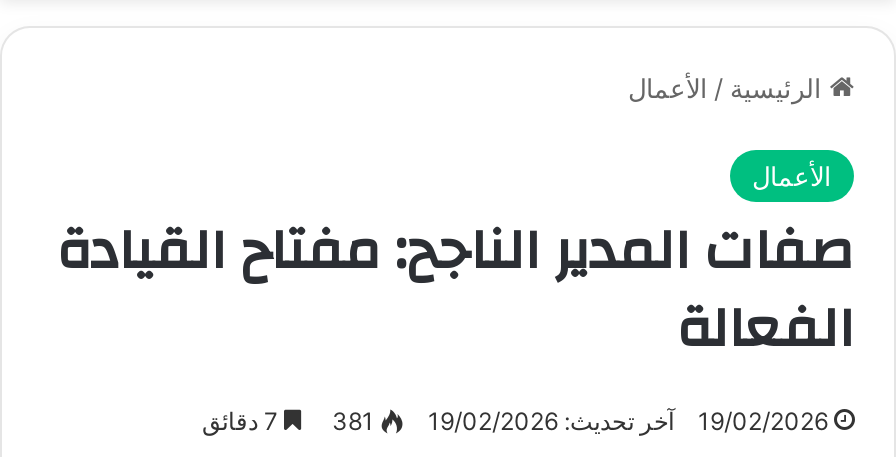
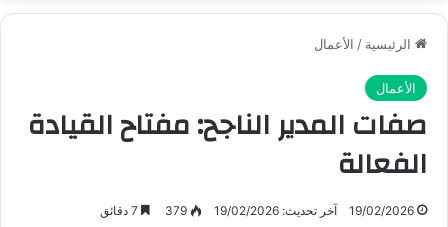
[332,406,374,436] 381 -> [165,203,187,218] 379

